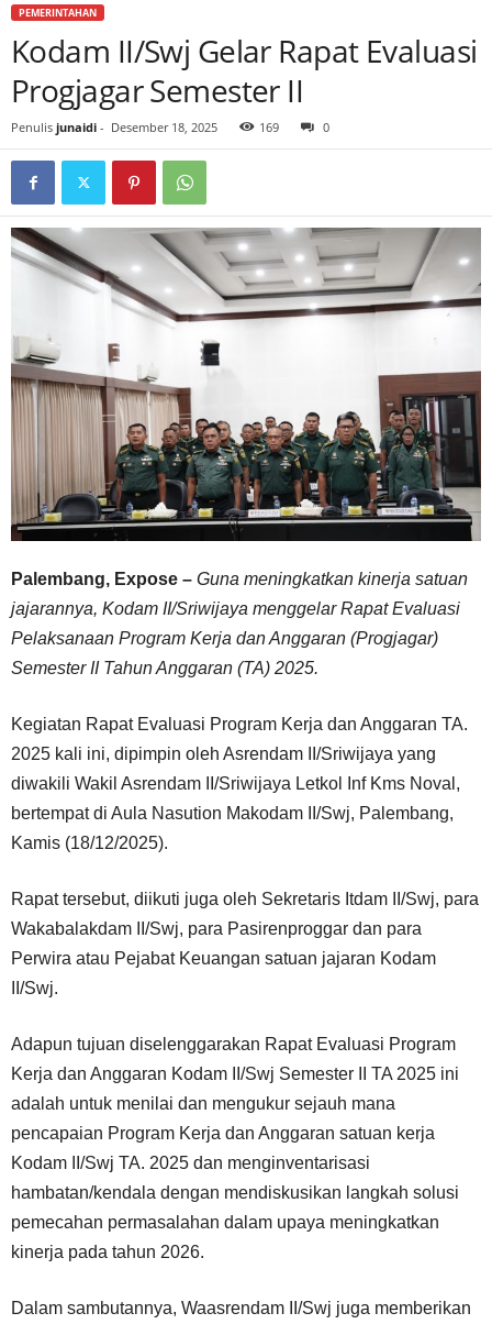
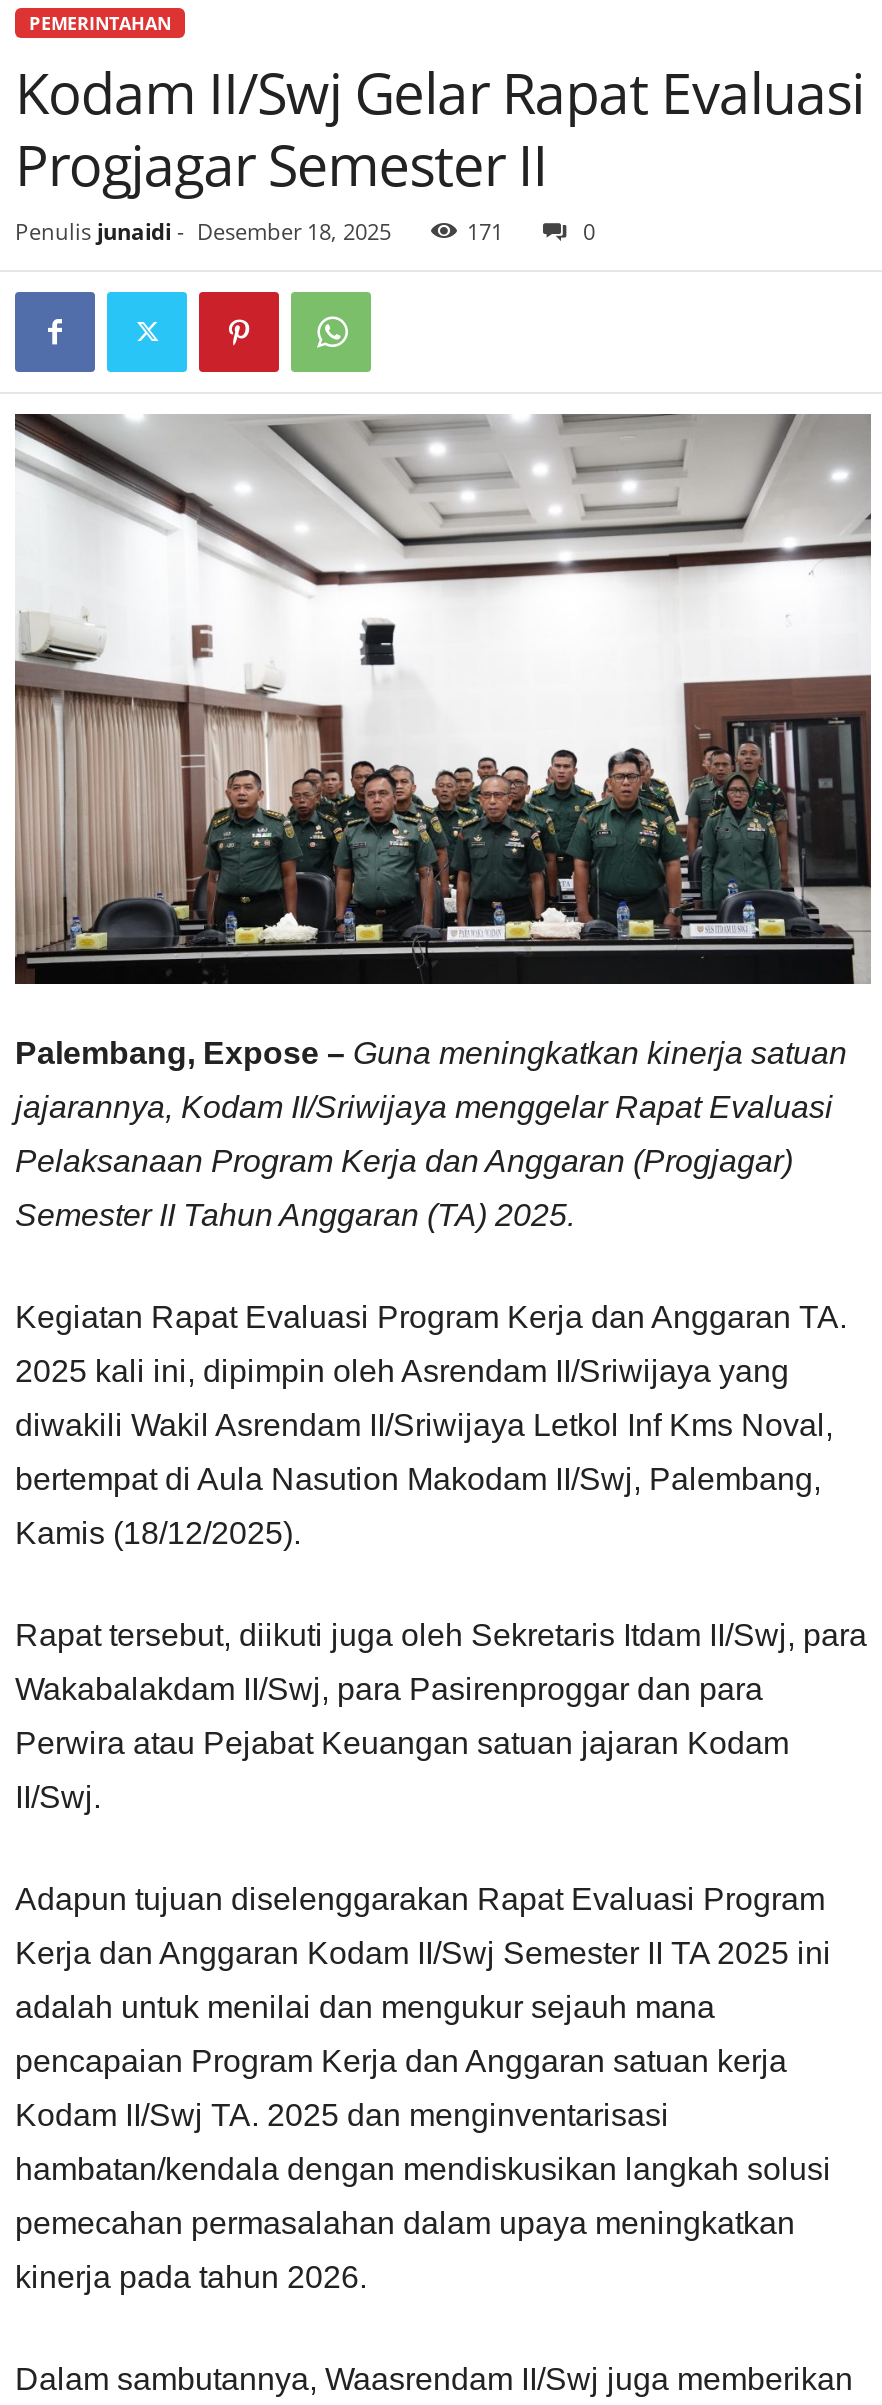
[259,119,279,135] 169 -> [467,216,503,246] 171

